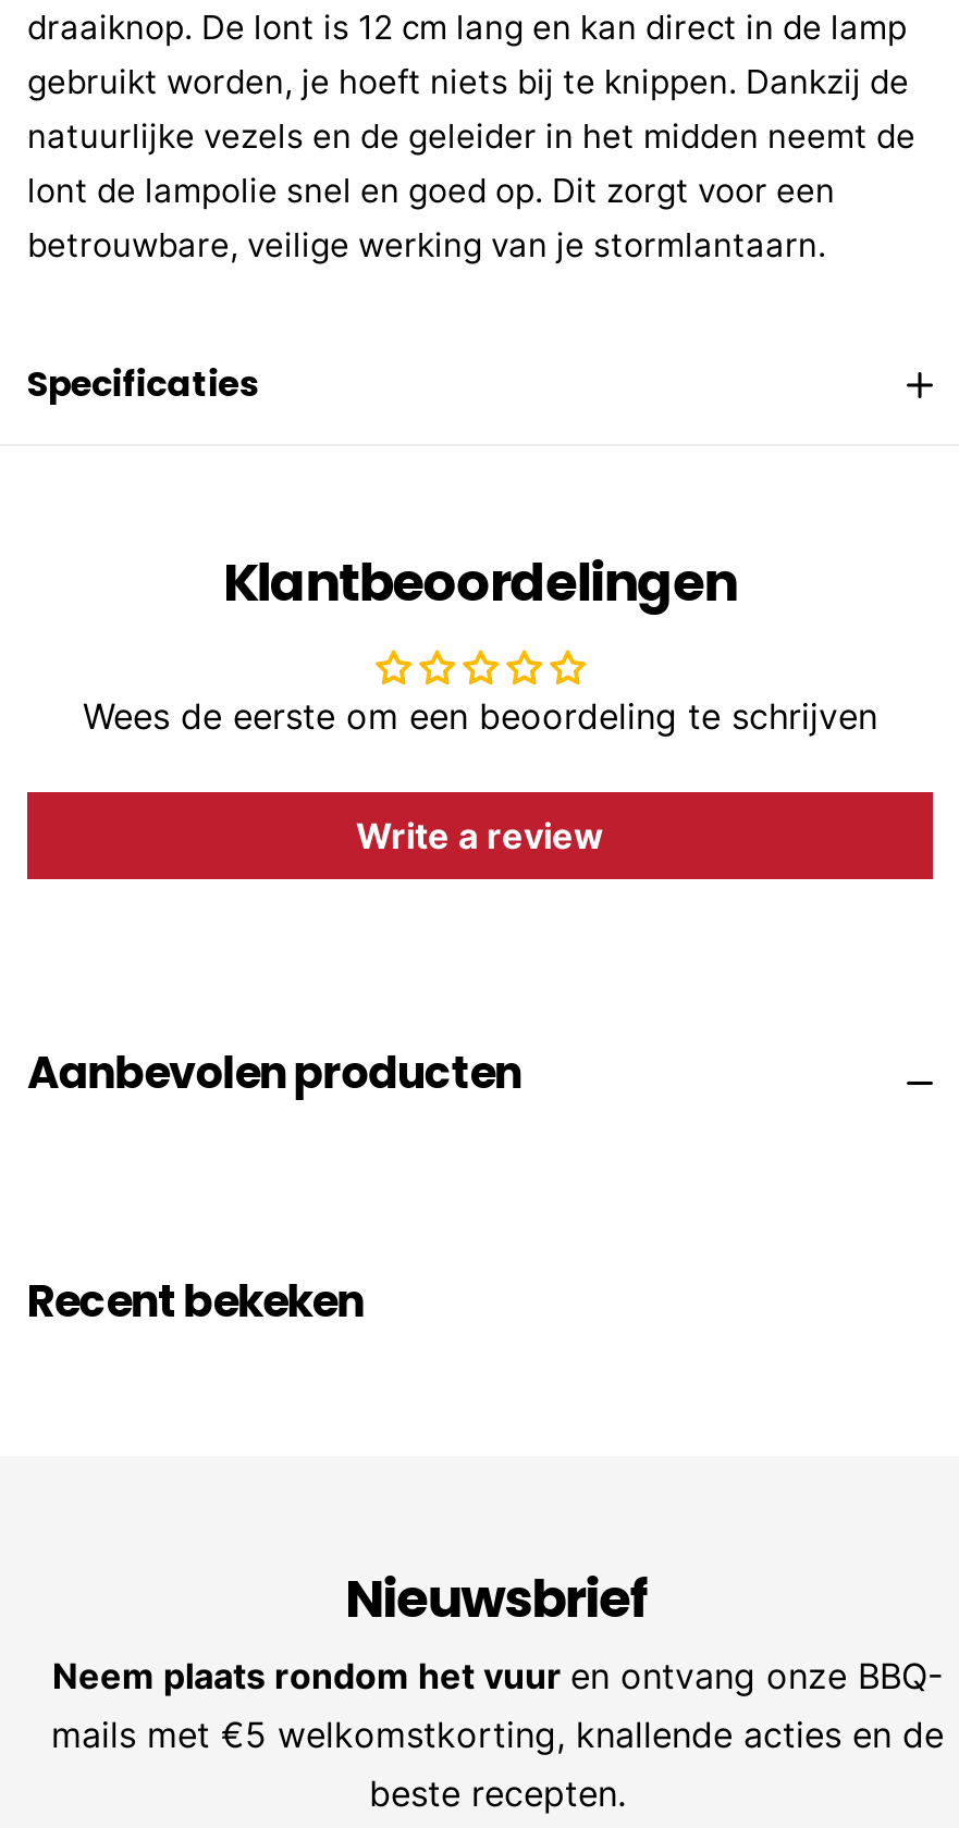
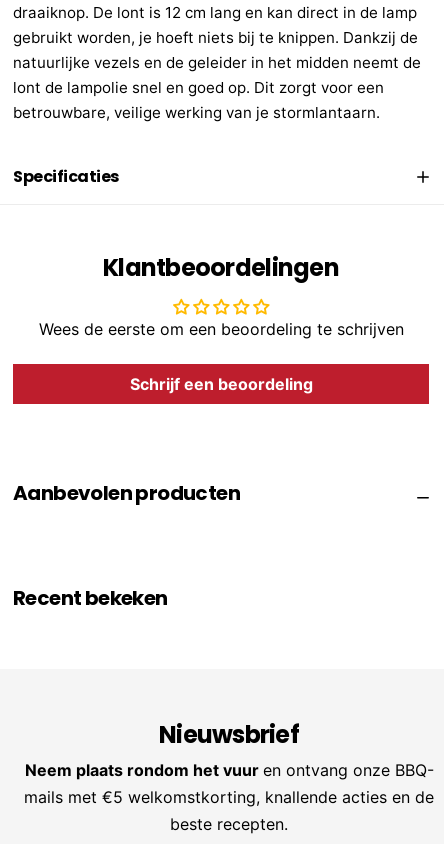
[356,815,604,858] Write a review -> [129,374,312,394] Schrijf een beoordeling

